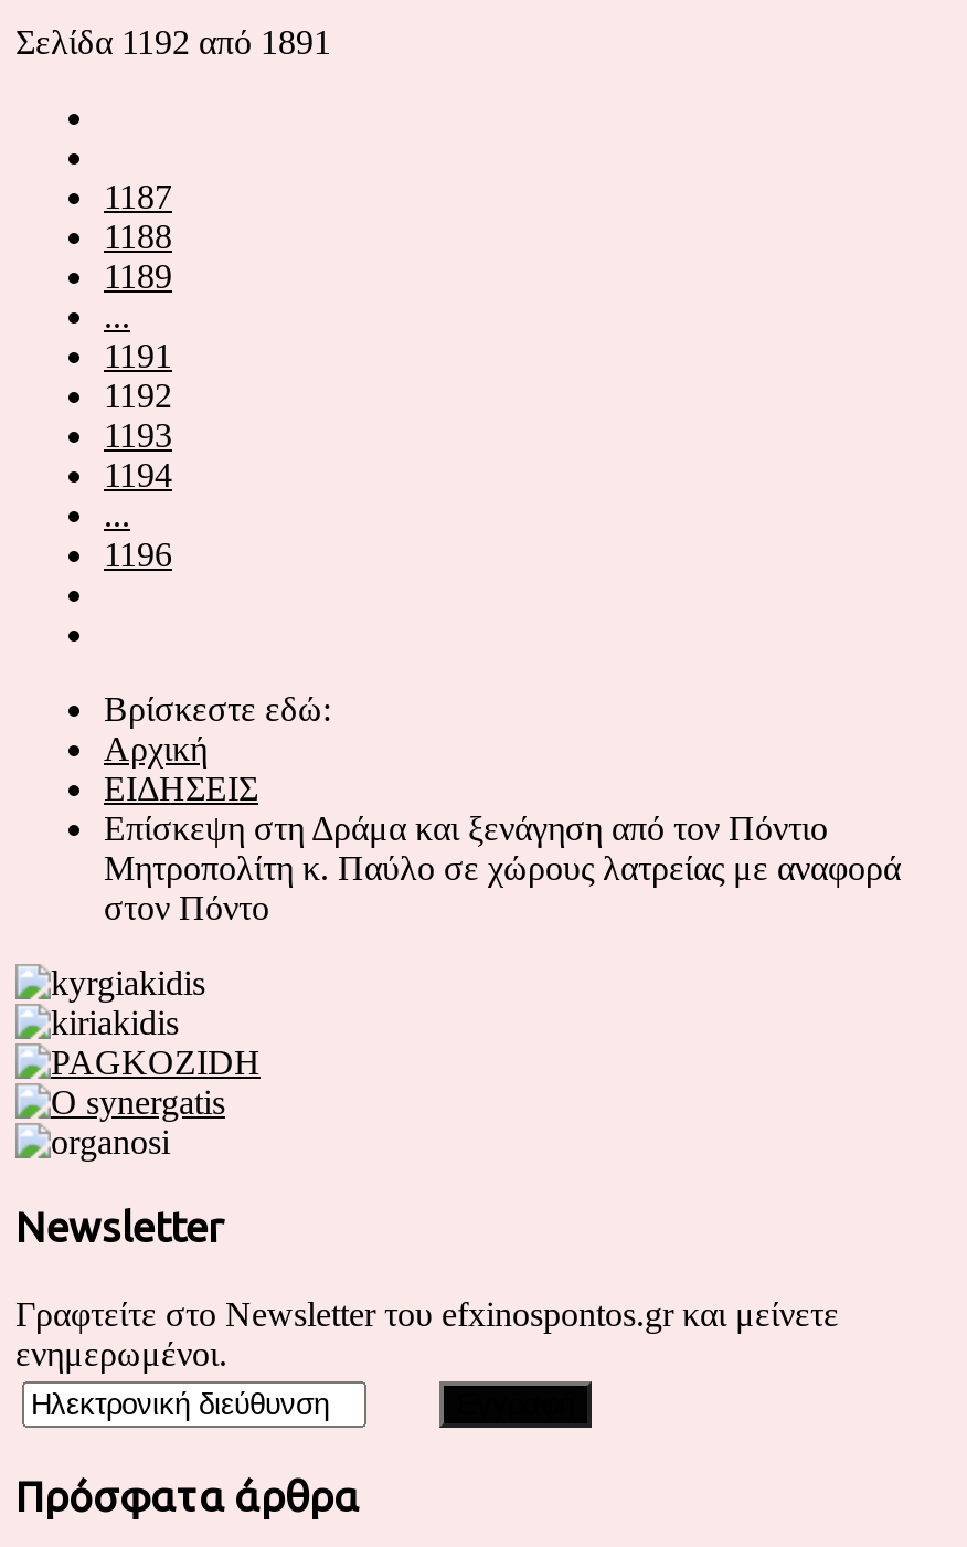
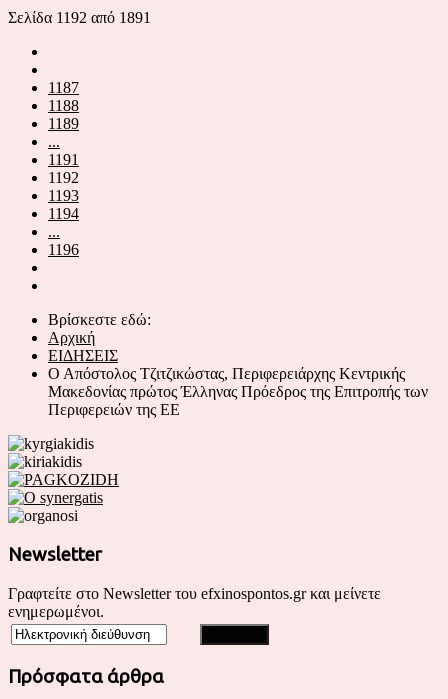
[104,810,901,927] Επίσκεψη στη Δράμα και ξενάγηση από τον Πόντιο | Μητροπολίτη κ. Παύλο σε χώρους λατρείας με αναφορά | στον Πόντο -> [48,365,428,418] Ο Απόστολος Τζιτζικώστας, Περιφερειάρχης Κεντρικής | Μακεδονίας πρώτος Έλληνας Πρόεδρος της Επιτροπής των | Περιφερειών της ΕΕ

